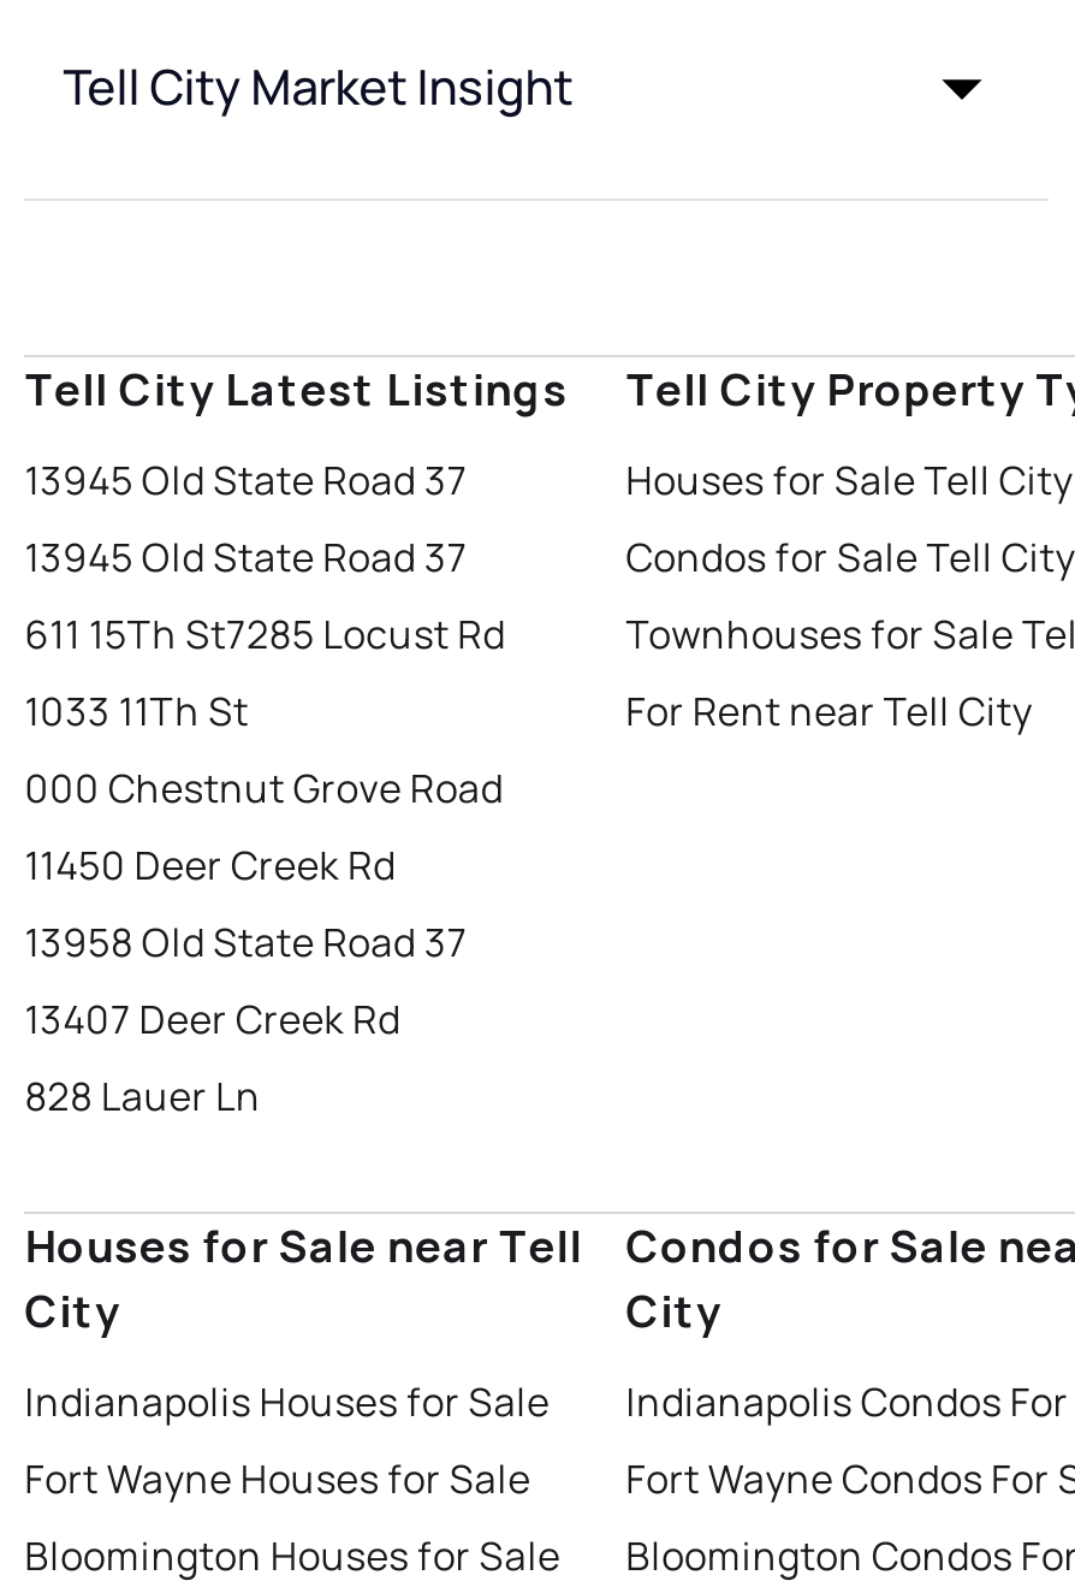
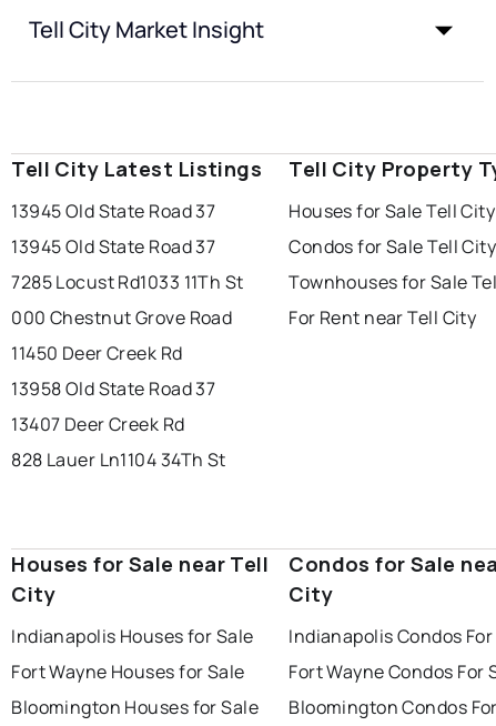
[25,607,506,737] 611 15Th St7285 Locust Rd | 1033 11Th St -> [11,270,244,294] 7285 Locust Rd 1033 11Th St
moved [25,761,503,1045] -> [11,305,232,436]: 000 Chestnut Grove Road | 11450 Deer Creek Rd | 13958 Old State Road 37 | 13407 Deer Creek Rd
[25,1069,261,1122] 828 Lauer Ln -> [11,447,226,472] 828 Lauer Ln 1104 34Th St

